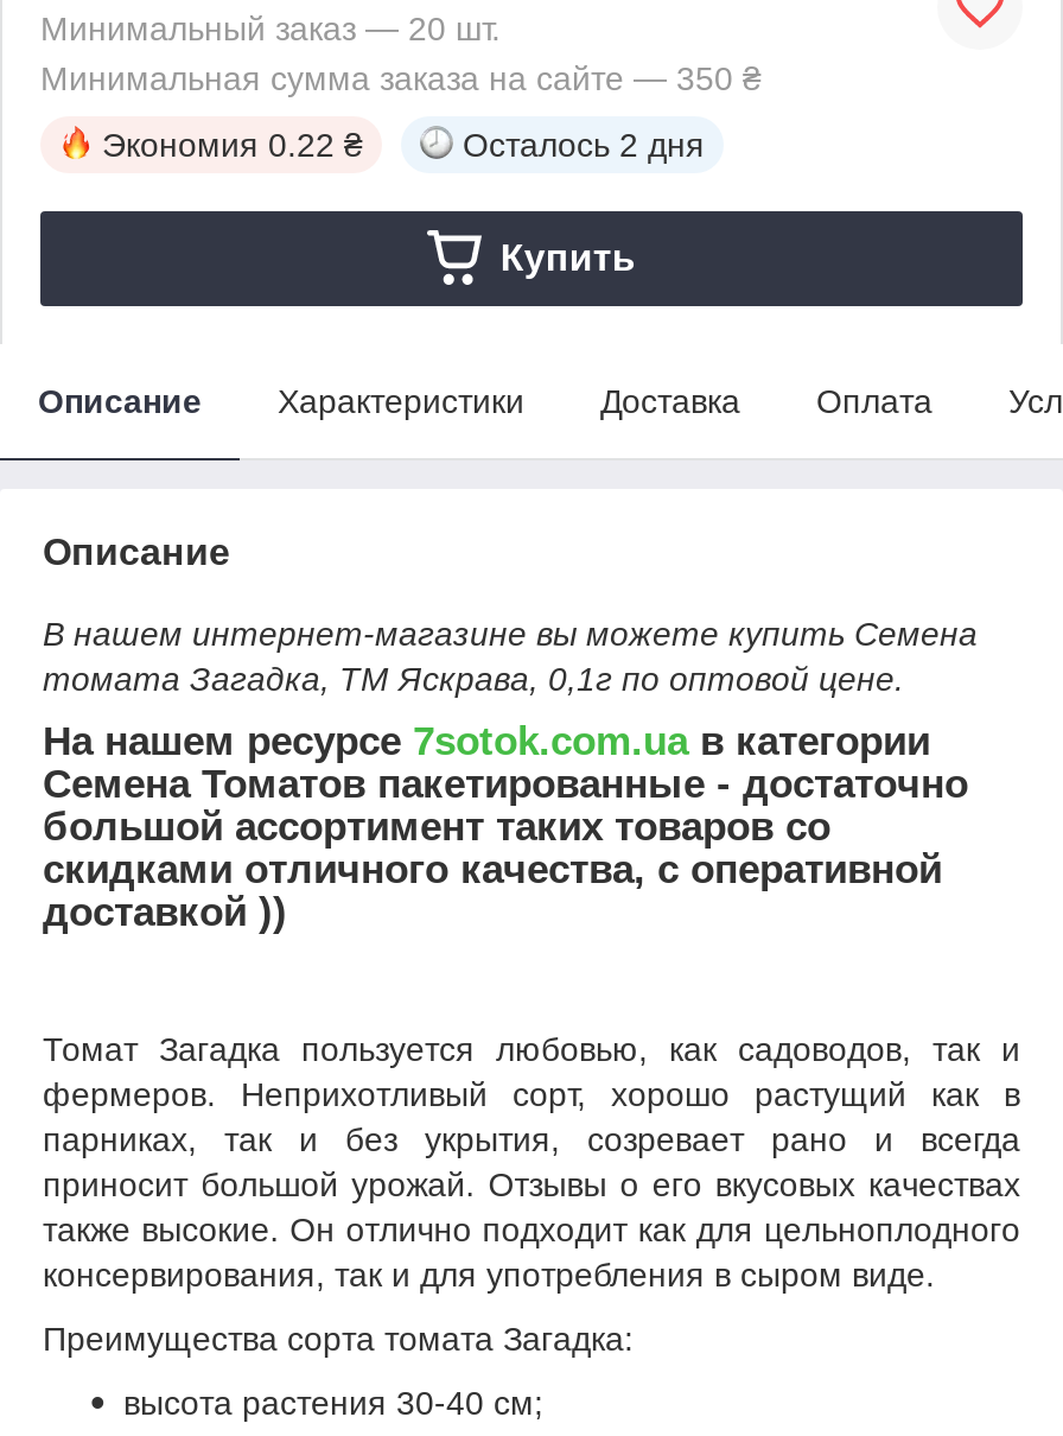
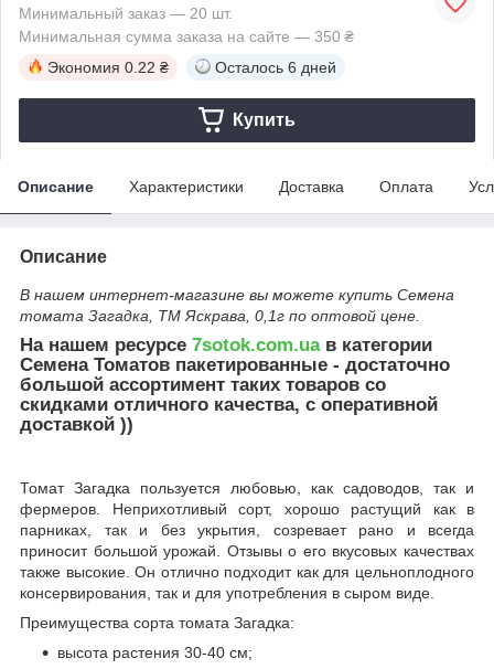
[463,125,705,163] Осталось 2 дня -> [215,58,336,76] Осталось 6 дней

